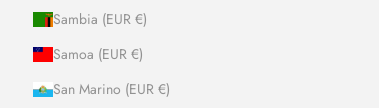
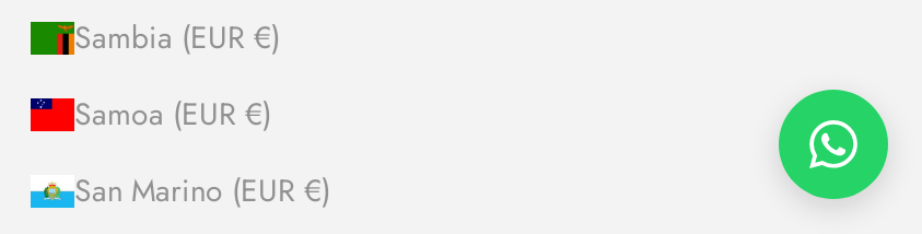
none -> [777,87,890,203] [image]

